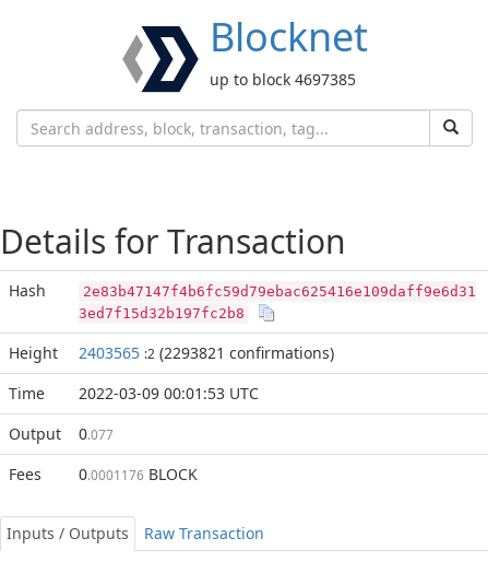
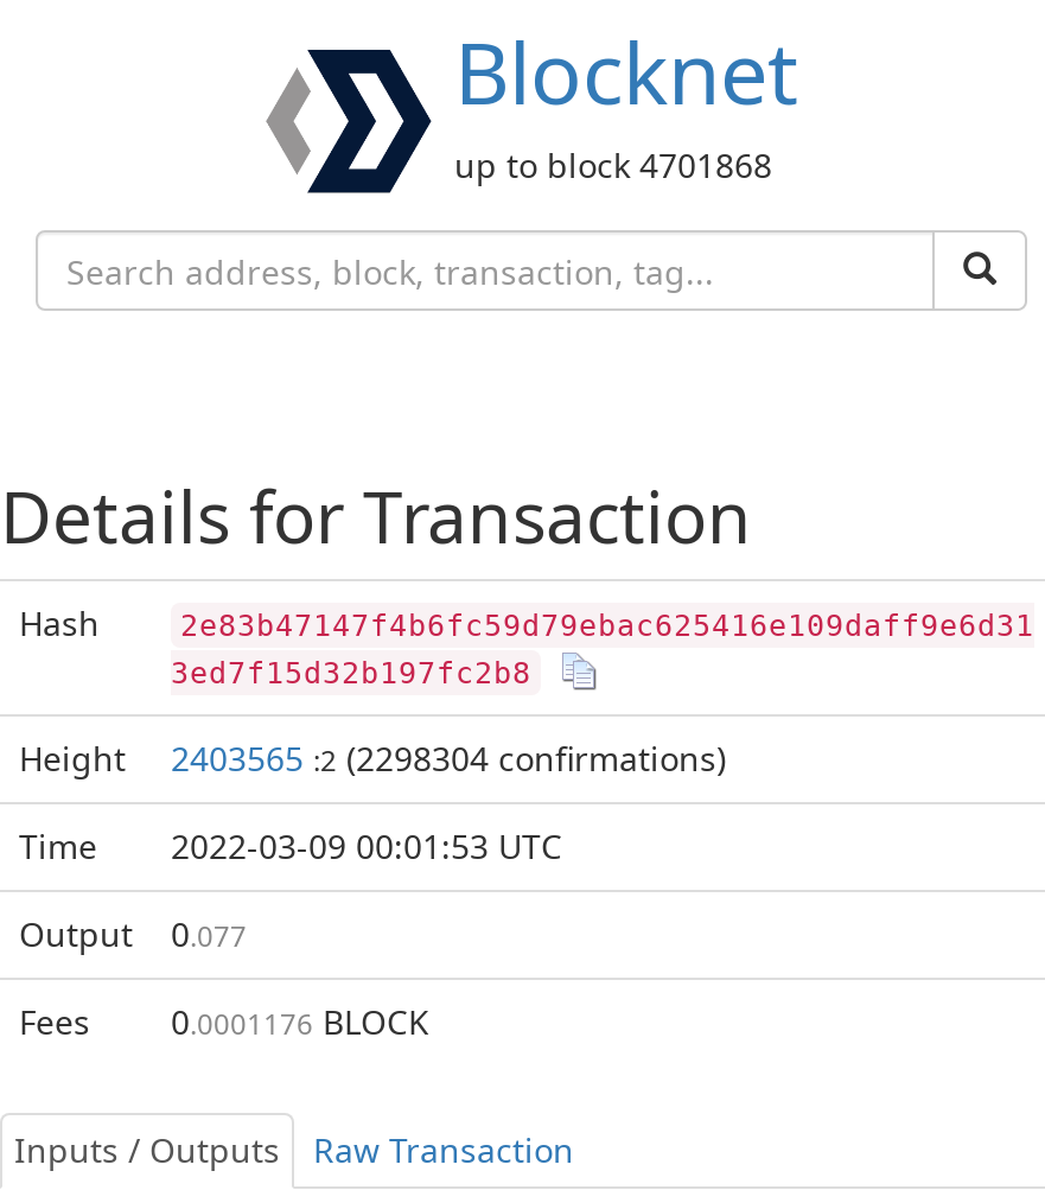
[209,69,355,90] up to block 4697385 -> [454,142,772,187] up to block 4701868
[79,342,334,363] 2403565 :2 (2293821 confirmations) -> [171,736,726,781] 2403565 :2 (2298304 confirmations)

